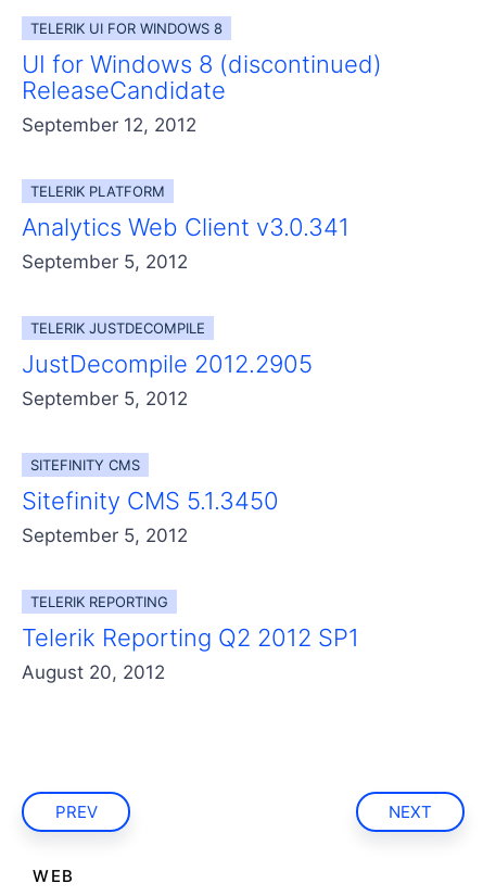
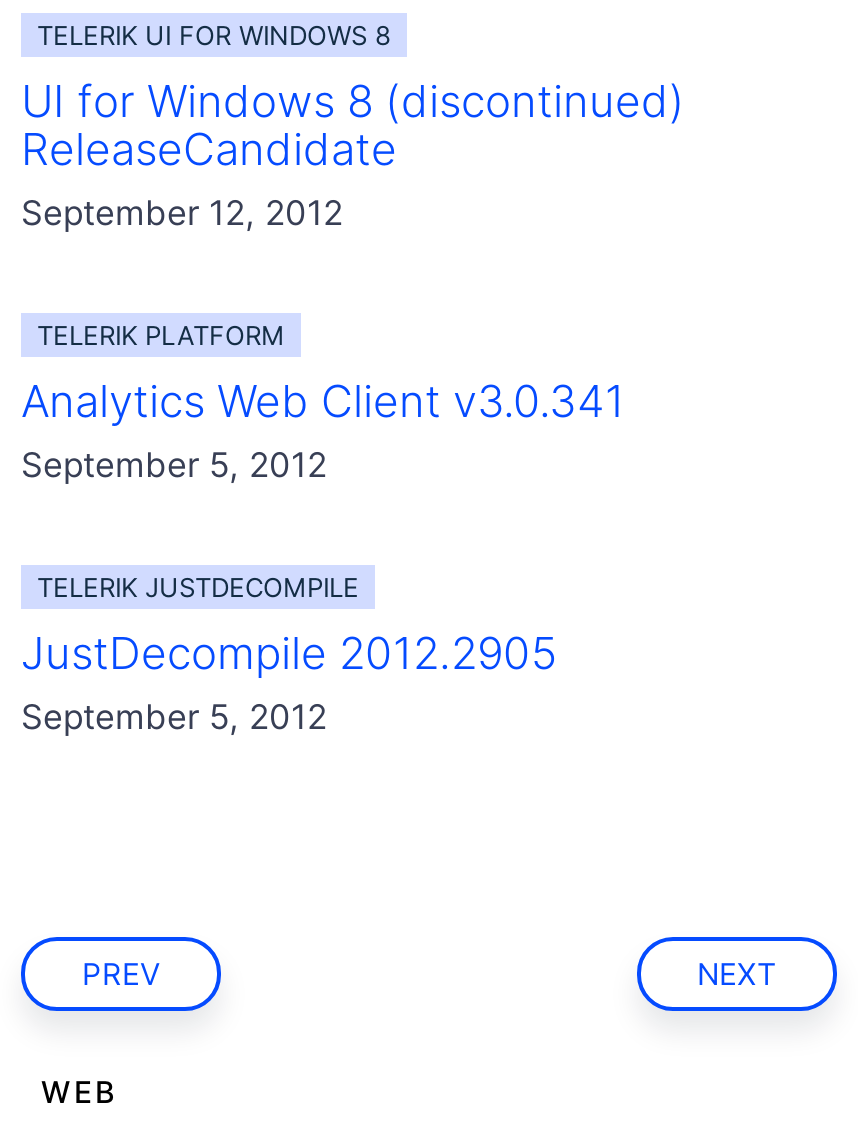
[22,456,359,683] SITEFINITY CMS | Sitefinity CMS 5.1.3450 | September 5, 2012 | TELERIK REPORTING | Telerik Reporting Q2 2012 SP1 | August 20, 2012 -> none

